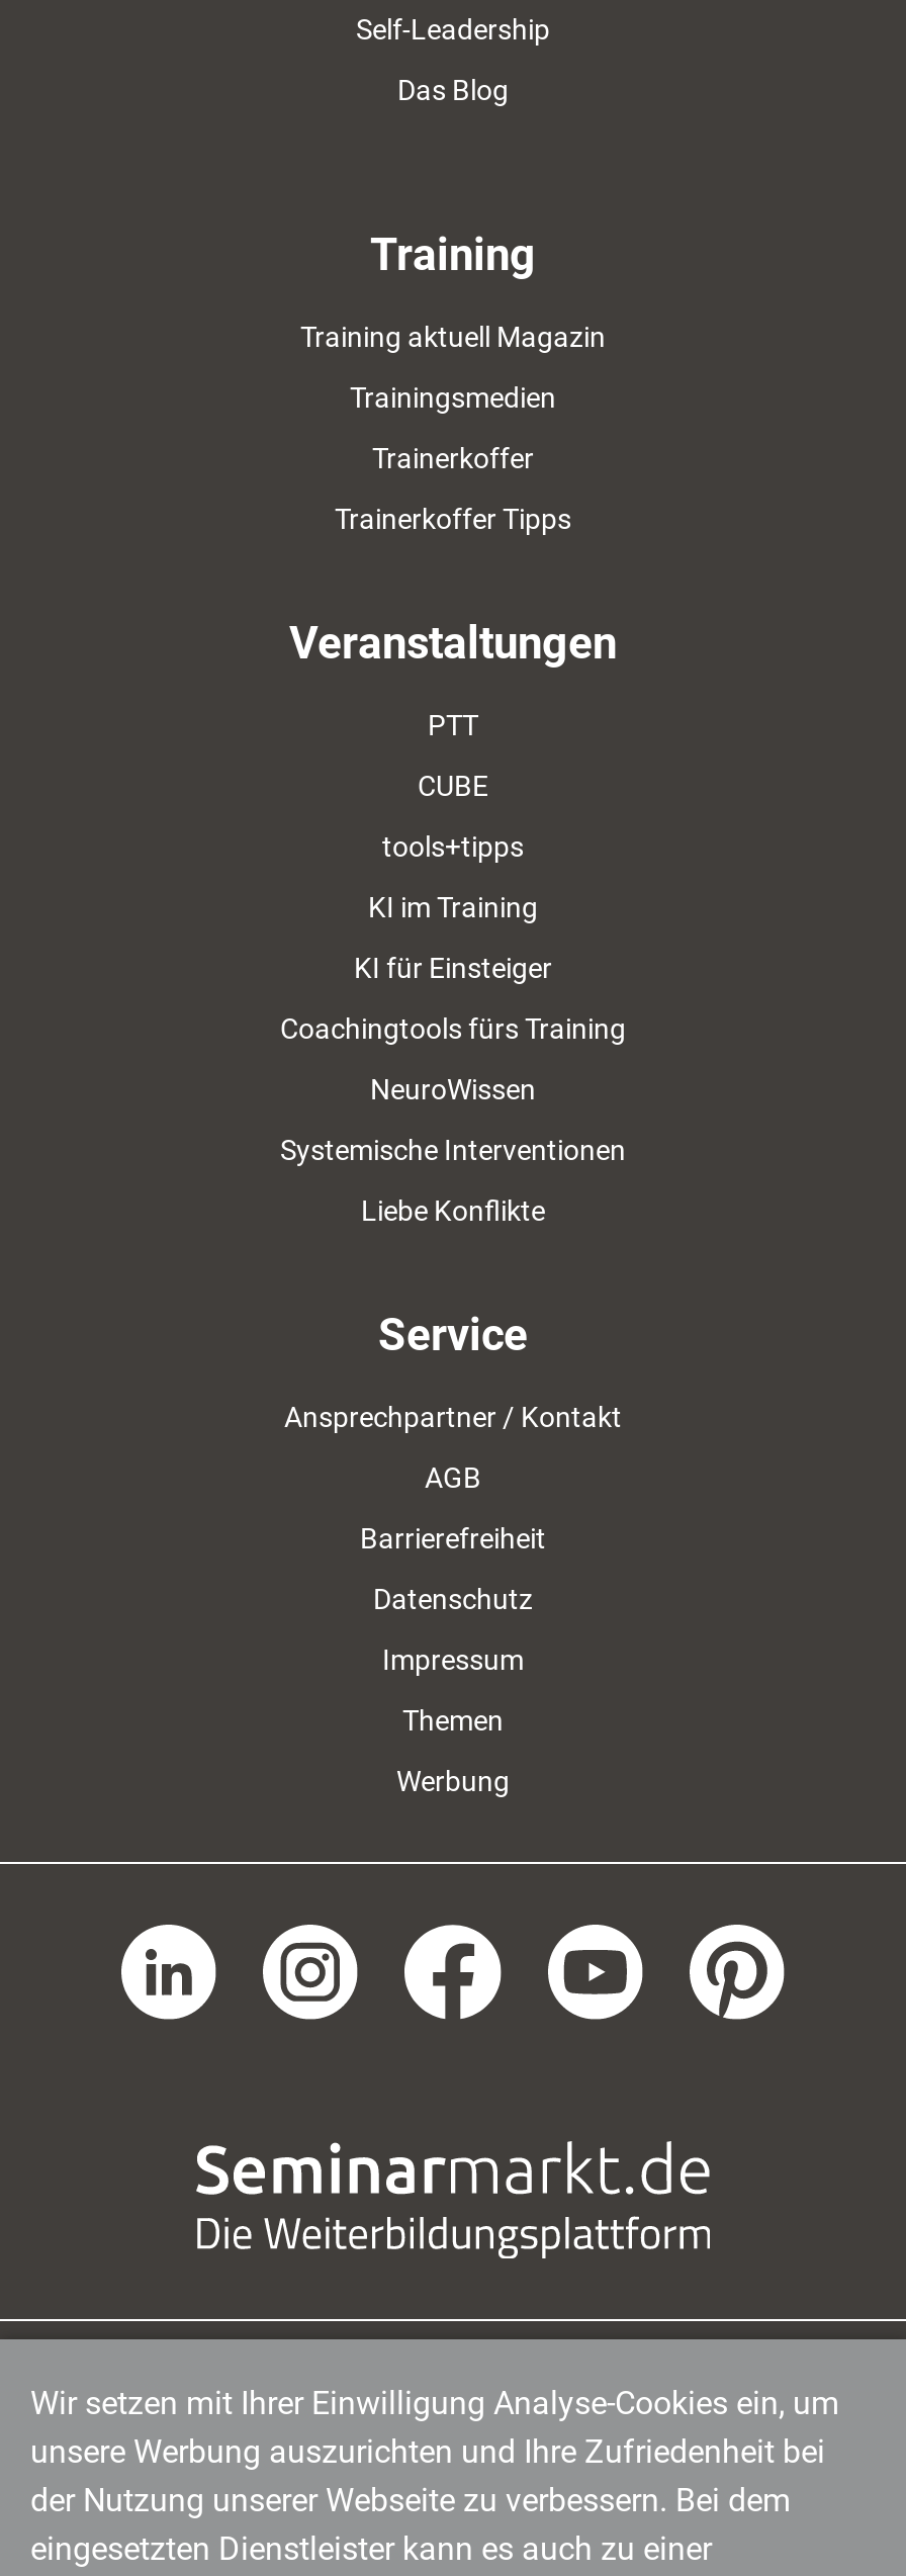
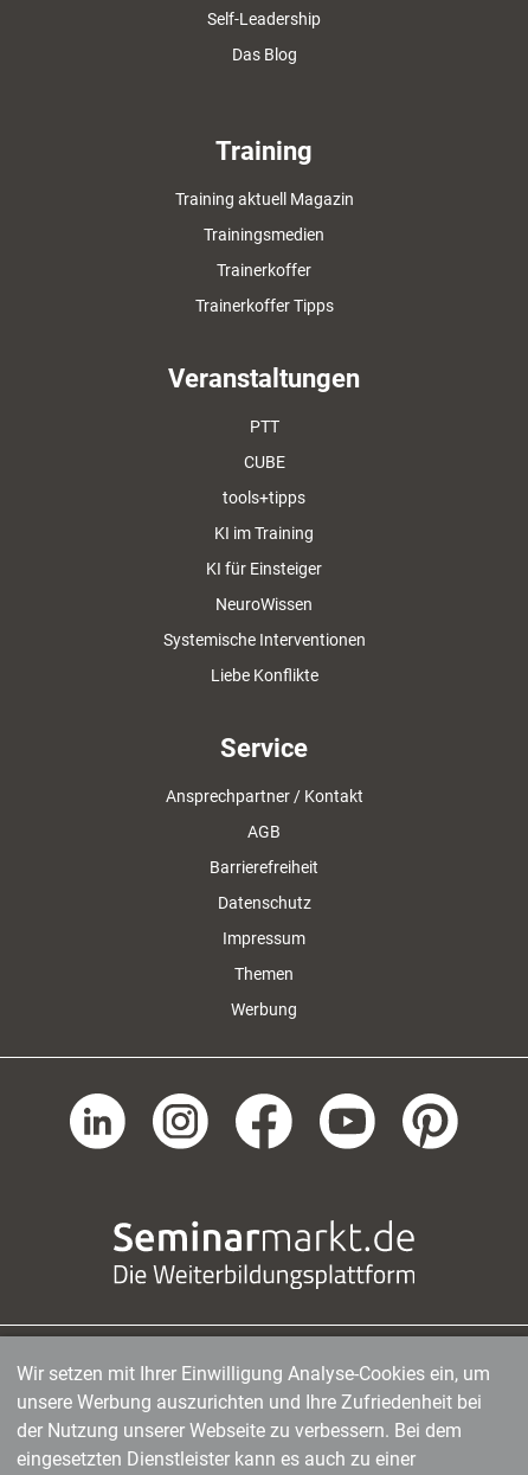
[280,1012,626,1045] Coachingtools fürs Training -> none

